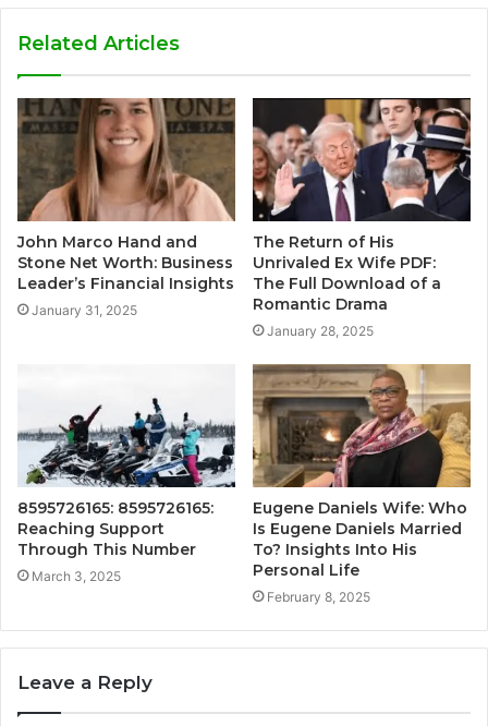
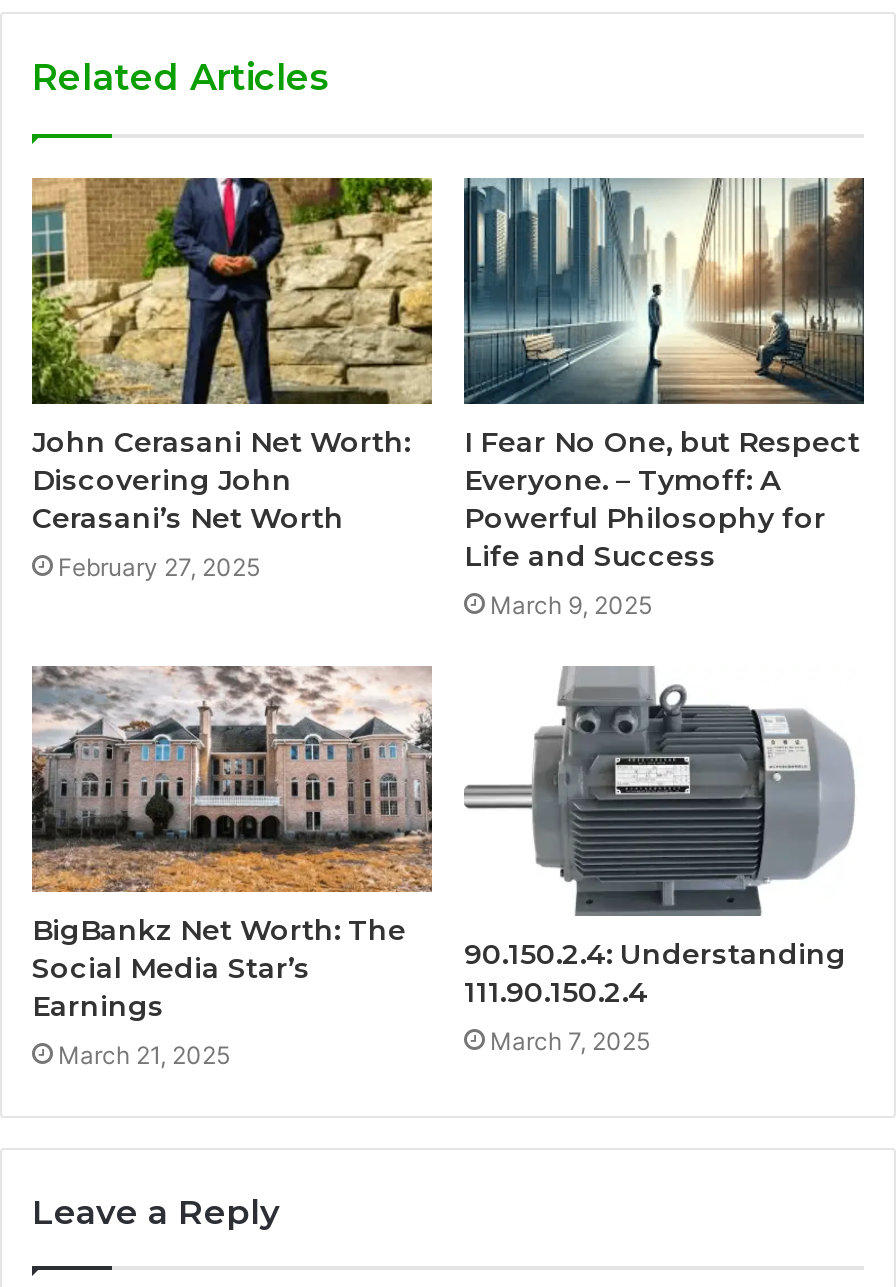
[16,97,235,318] [image] | John Marco Hand and | Stone Net Worth: Business | Leader’s Financial Insights | January 31, 2025 -> [30,176,432,582] [image] | John Cerasani Net Worth: | Discovering John | Cerasani’s Net Worth | February 27, 2025
[252,97,472,339] [image] | The Return of His | Unrivaled Ex Wife PDF: | The Full Download of a | Romantic Drama | January 28, 2025 -> [462,176,864,621] [image] | I Fear No One, but Respect | Everyone. – Tymoff: A | Powerful Philosophy for | Life and Success | March 9, 2025
[252,363,472,605] [image] | Eugene Daniels Wife: Who | Is Eugene Daniels Married | To? Insights Into His | Personal Life | February 8, 2025 -> [464,666,864,1055] [image] | 90.150.2.4: Understanding | 111.90.150.2.4 | March 7, 2025
[17,385,236,584] [image] | 8595726165: 8595726165: | Reaching Support | Through This Number | March 3, 2025 -> [30,664,434,1070] [image] | BigBankz Net Worth: The | Social Media Star’s | Earnings | March 21, 2025

